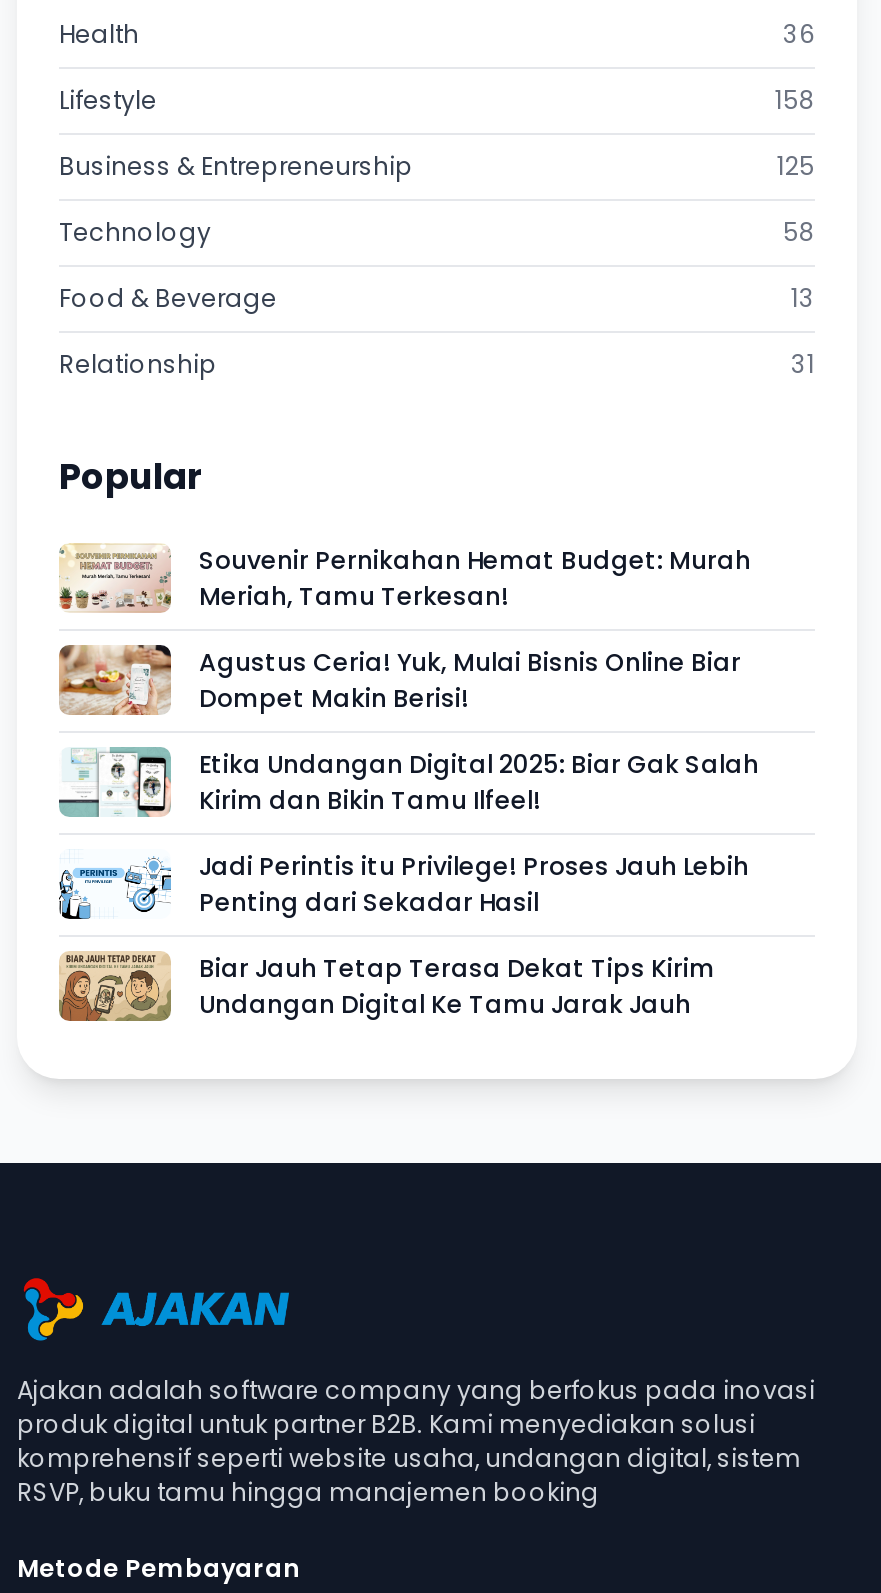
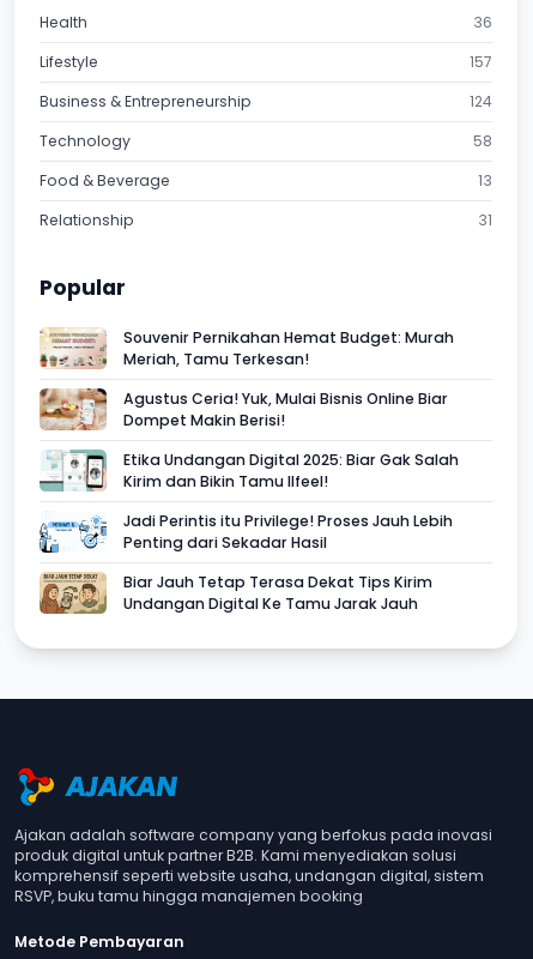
[775,82,815,116] 158 -> [470,51,492,71] 157
[777,148,815,182] 125 -> [470,91,492,111] 124

